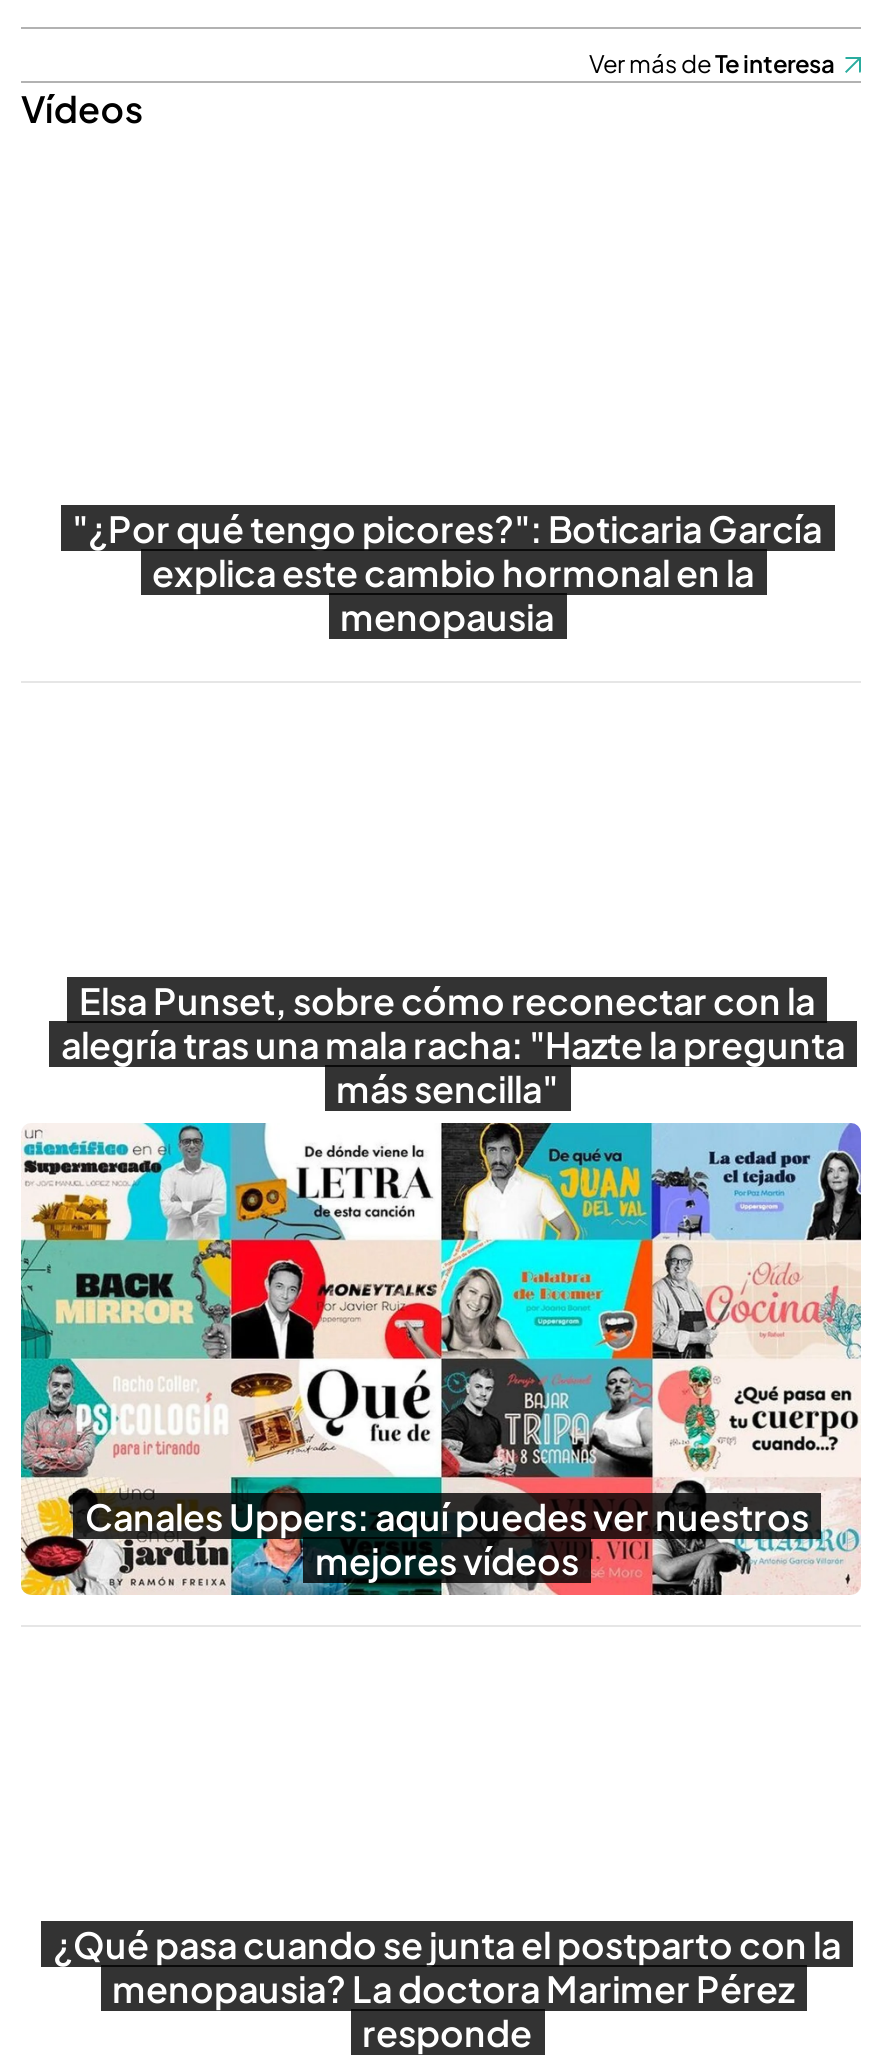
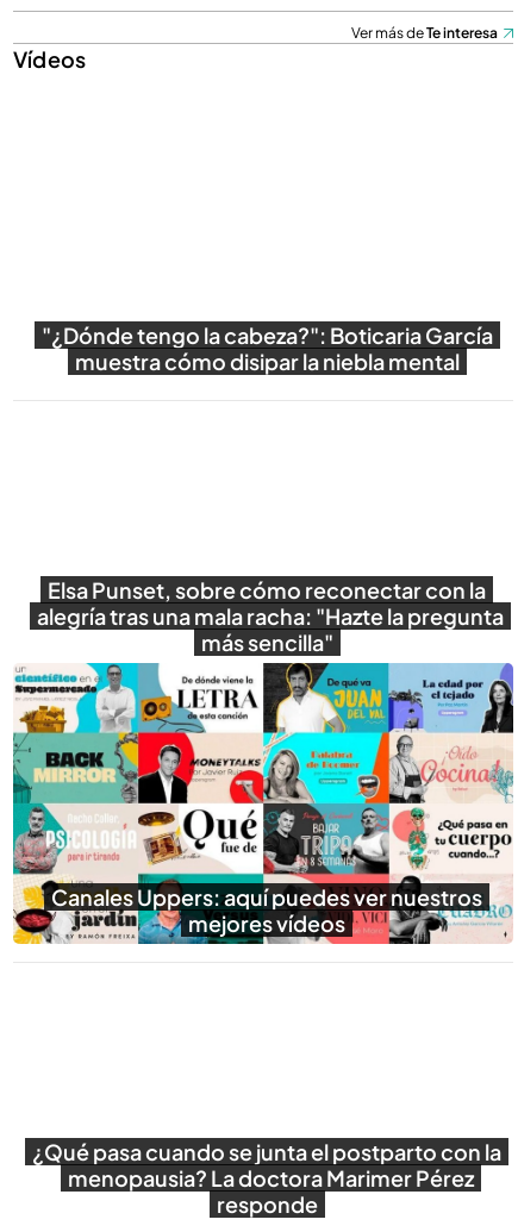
[72,504,822,638] "¿Por qué tengo picores?": Boticaria García | explica este cambio hormonal en la | menopausia -> [41,321,492,374] "¿Dónde tengo la cabeza?": Boticaria García | muestra cómo disipar la niebla mental

